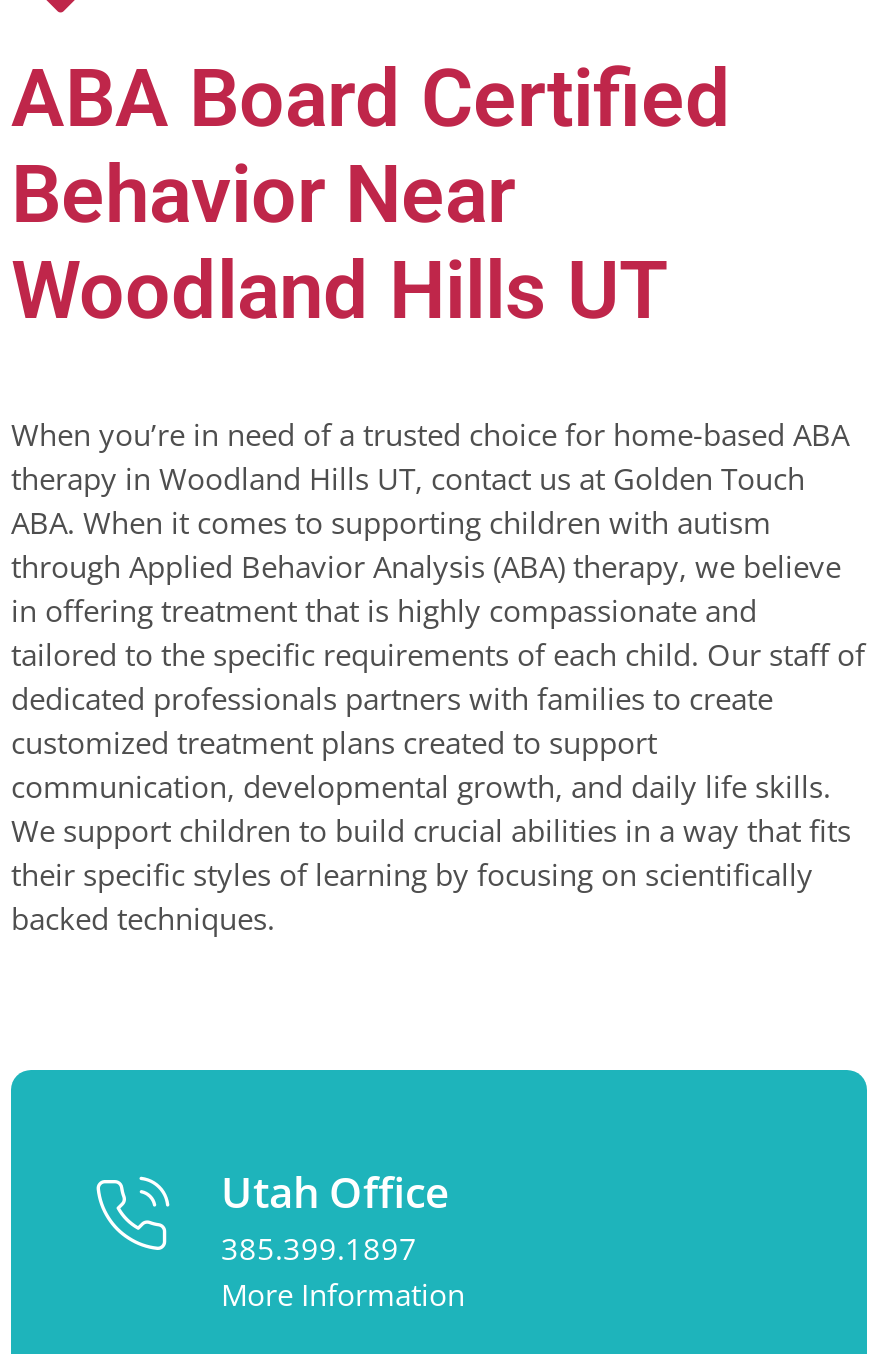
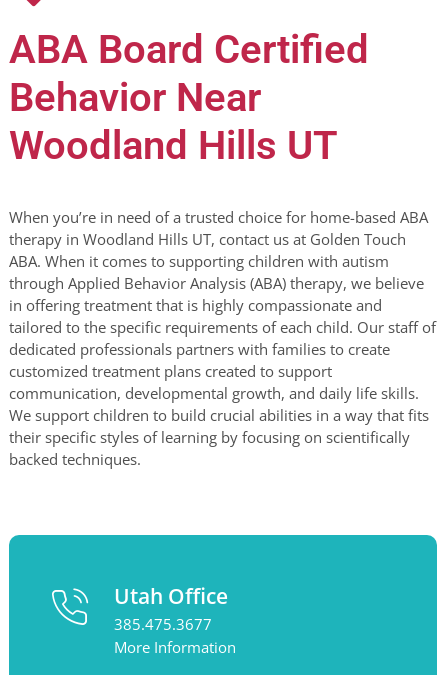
[221,1227,417,1267] 385.399.1897 -> [114,614,212,634] 385.475.3677

